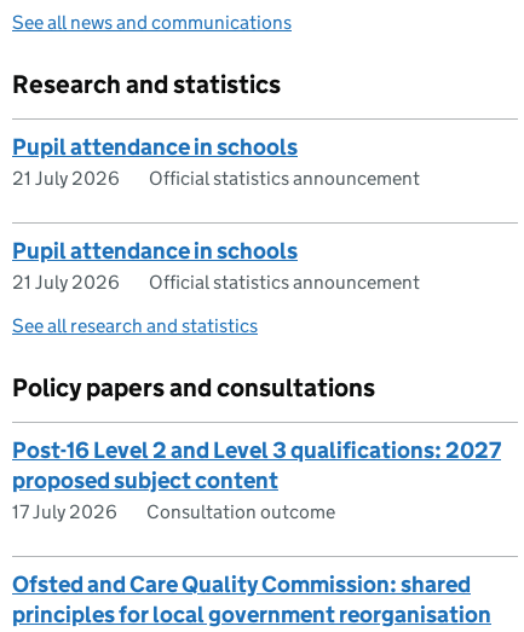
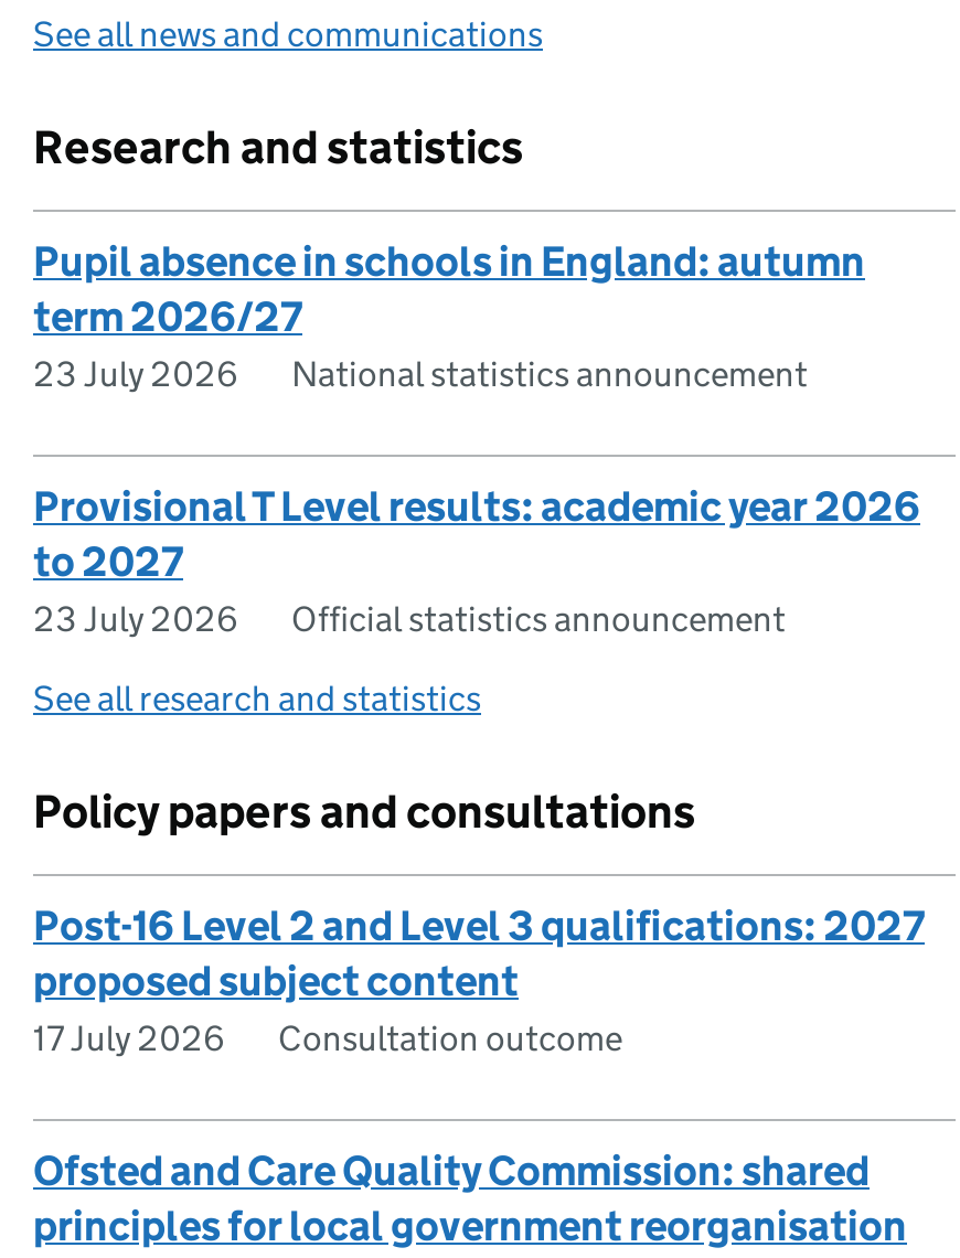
[12,133,420,190] Pupil attendance in schools | 21 July 2026 | Official statistics announcement -> [33,236,865,395] Pupil absence in schools in England: autumn | term 2026/27 | 23 July 2026 | National statistics announcement
[12,237,298,294] Pupil attendance in schools | 21 July 2026 -> [33,481,920,640] Provisional T Level results: academic year 2026 | to 2027 | 23 July 2026

